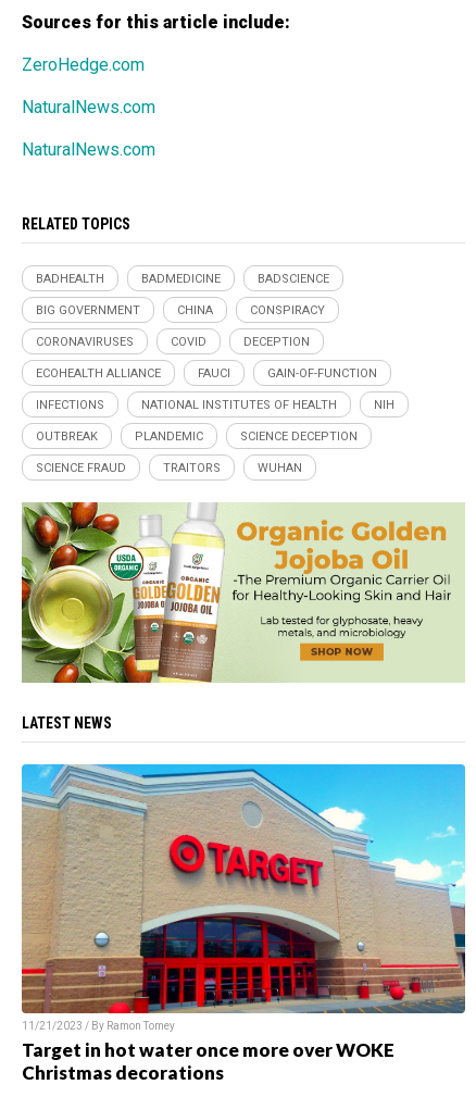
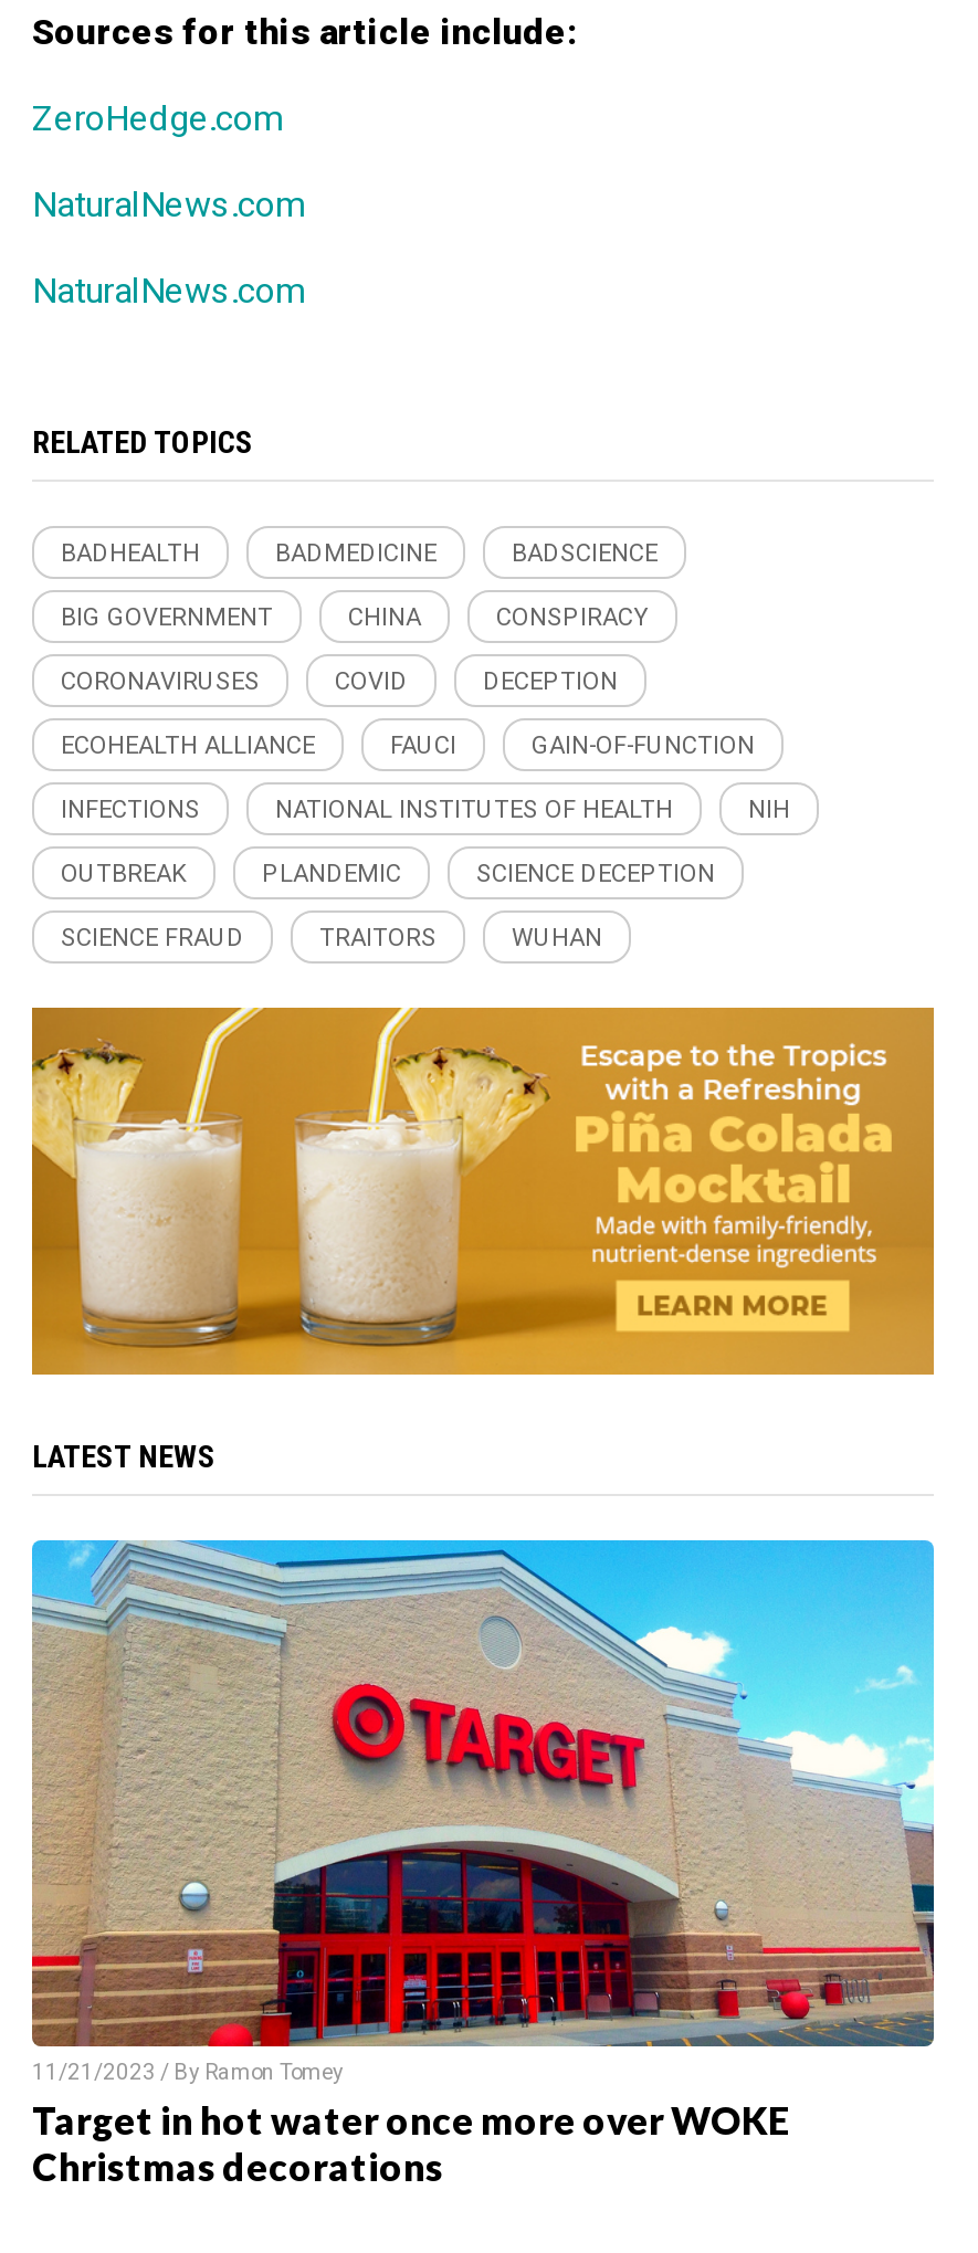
[21,502,464,684] [image] -> [30,1006,934,1377] [image]

